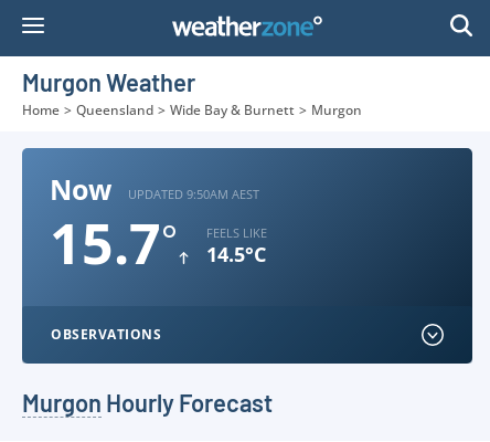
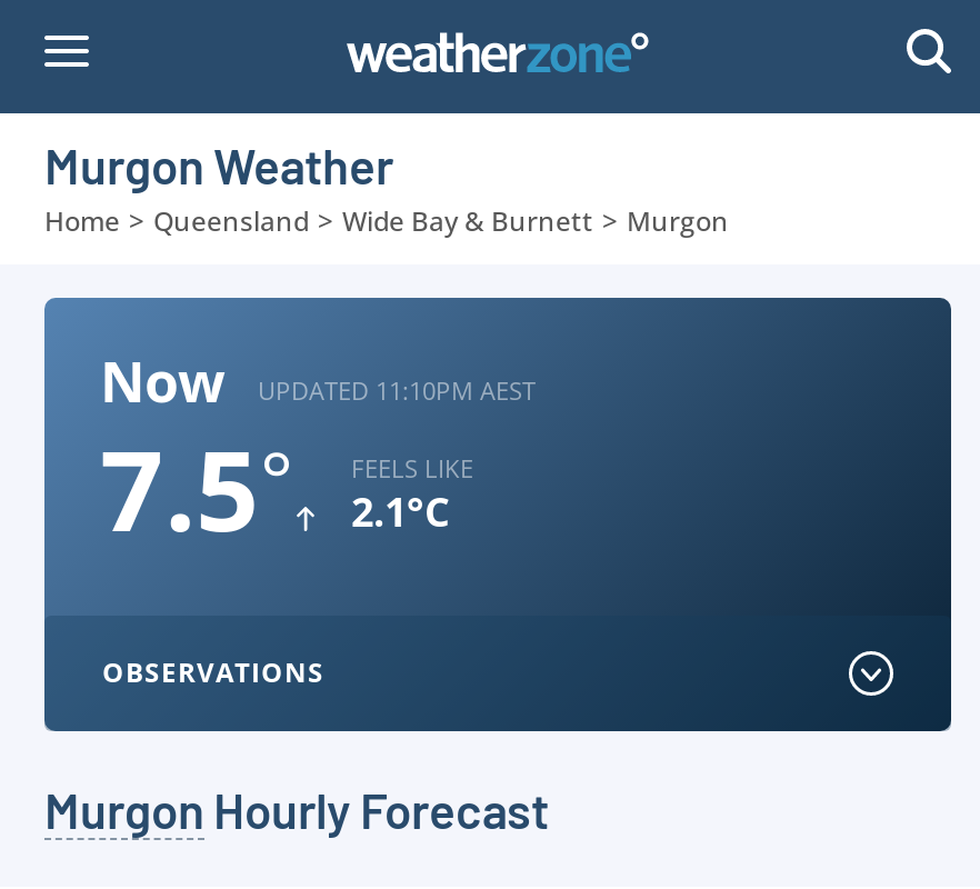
[128,185,259,202] UPDATED 9:50AM AEST -> [258,372,536,406] UPDATED 11:10PM AEST
[50,206,178,281] 15.7° -> [100,413,293,565] 7.5°
[206,241,266,267] 14.5°C -> [351,485,449,538] 2.1°C

